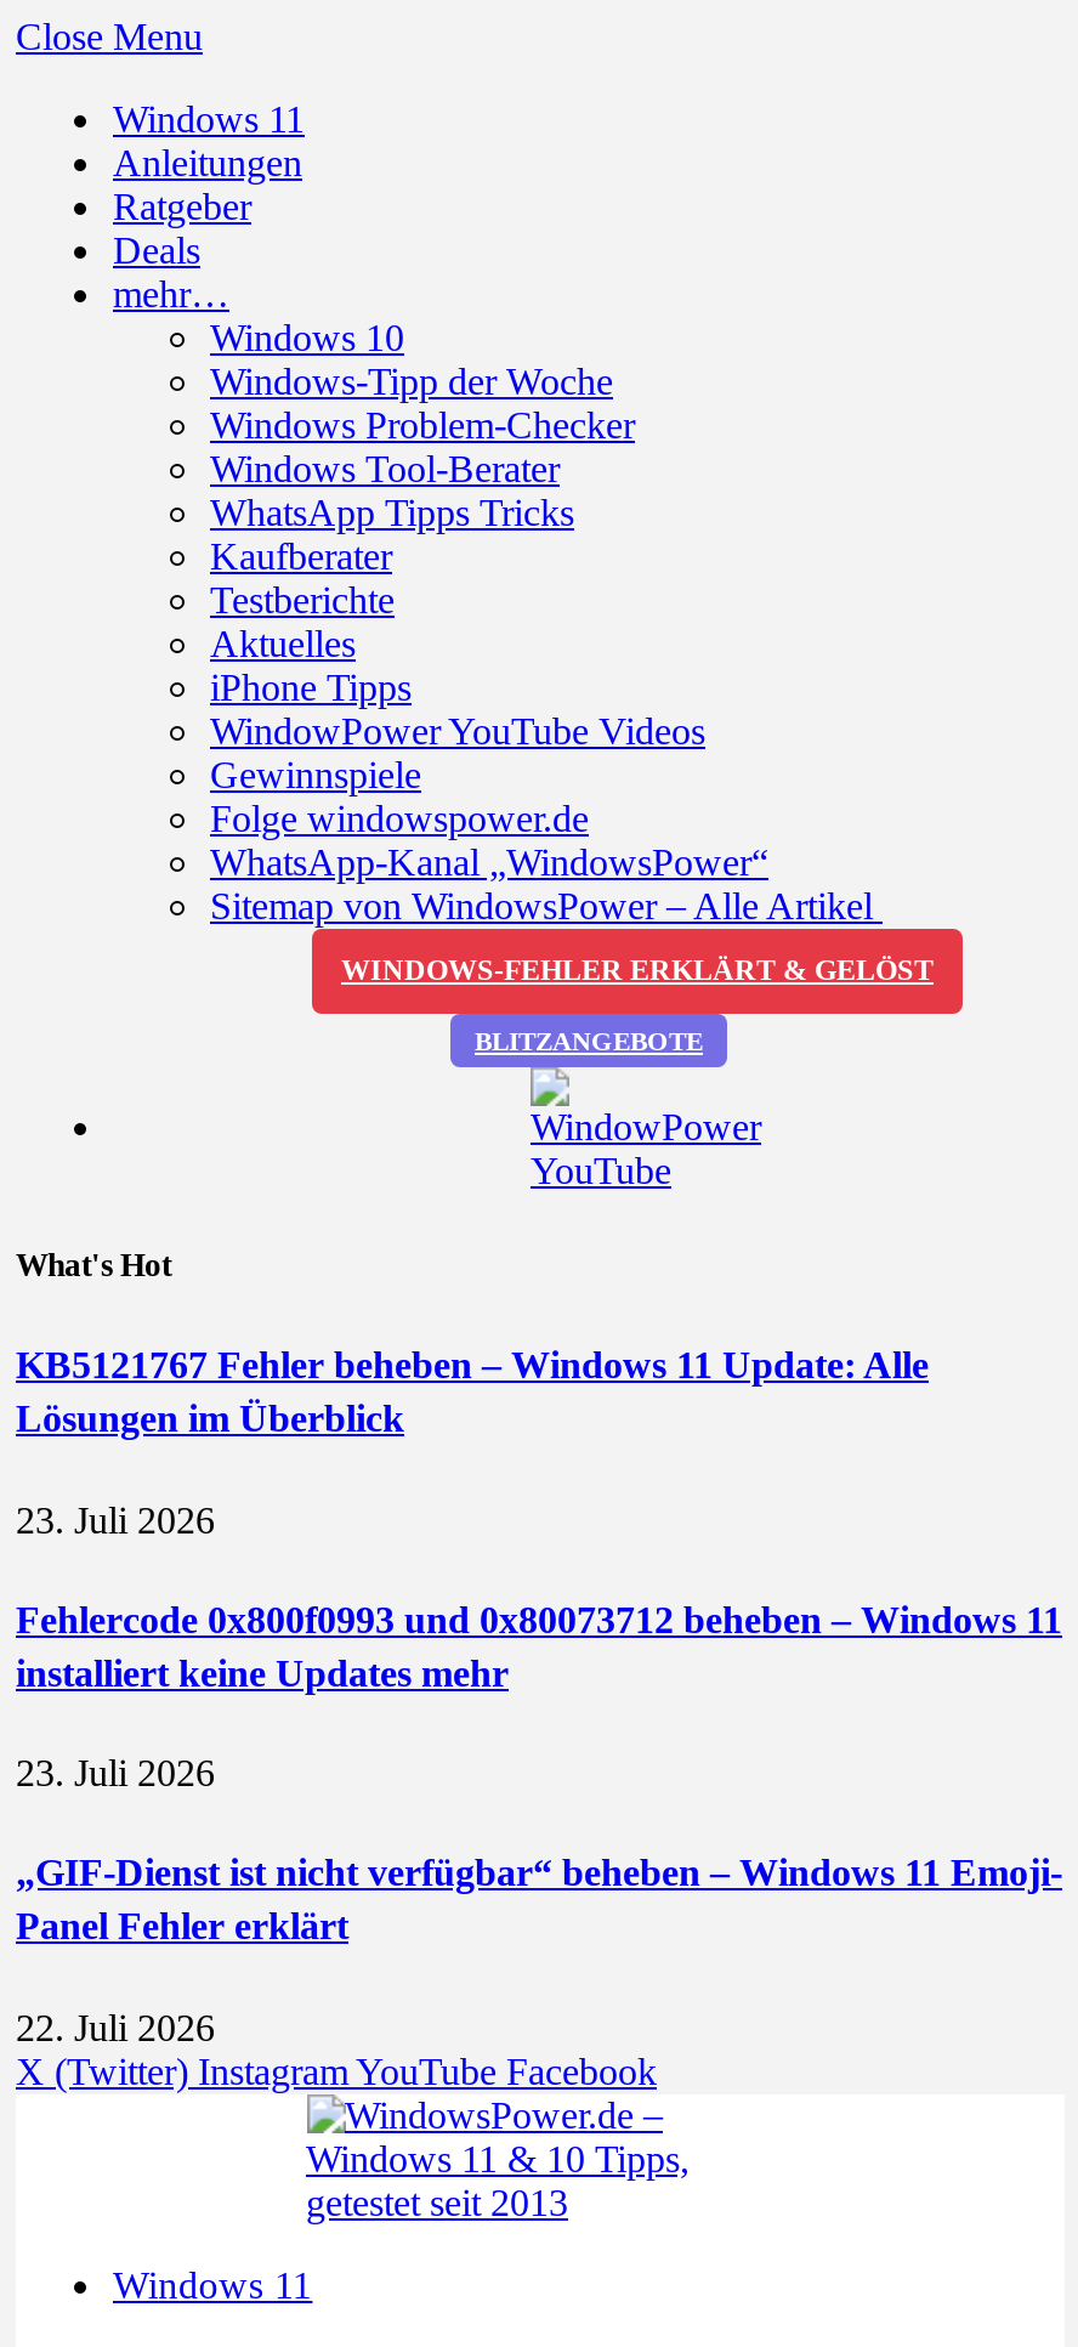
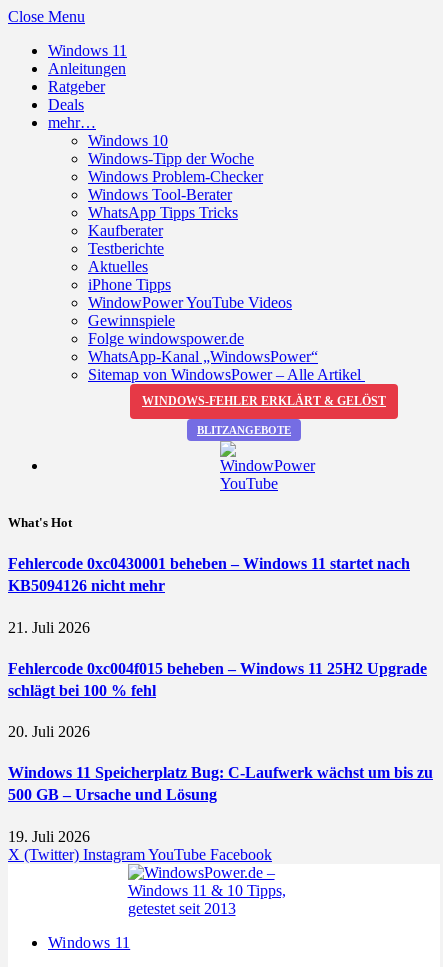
[16,1345,929,1440] KB5121767 Fehler beheben – Windows 11 Update: Alle | Lösungen im Überblick -> [8,555,410,594] Fehlercode 0xc0430001 beheben – Windows 11 startet nach | KB5094126 nicht mehr
[16,1499,215,1540] 23. Juli 2026 -> [8,619,90,636] 21. Juli 2026
[16,1599,1062,1694] Fehlercode 0x800f0993 und 0x80073712 beheben – Windows 11 | installiert keine Updates mehr -> [8,660,427,699] Fehlercode 0xc004f015 beheben – Windows 11 25H2 Upgrade | schlägt bei 100 % fehl
[16,1752,215,1794] 23. Juli 2026 -> [8,723,90,740] 20. Juli 2026
[16,1853,1062,1947] „GIF-Dienst ist nicht verfügbar“ beheben – Windows 11 Emoji- | Panel Fehler erklärt -> [8,764,433,803] Windows 11 Speicherplatz Bug: C-Laufwerk wächst um bis zu | 500 GB – Ursache und Lösung
[16,2006,215,2048] 22. Juli 2026 -> [8,828,90,845] 19. Juli 2026

